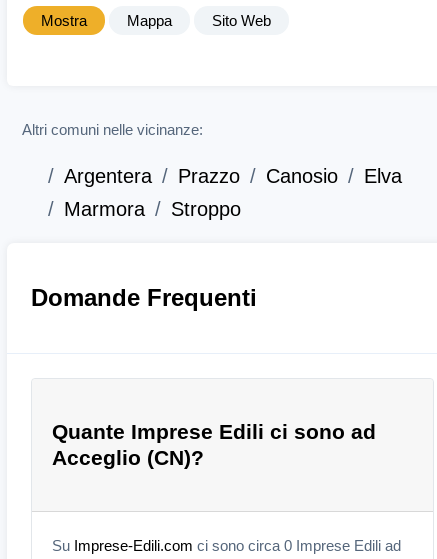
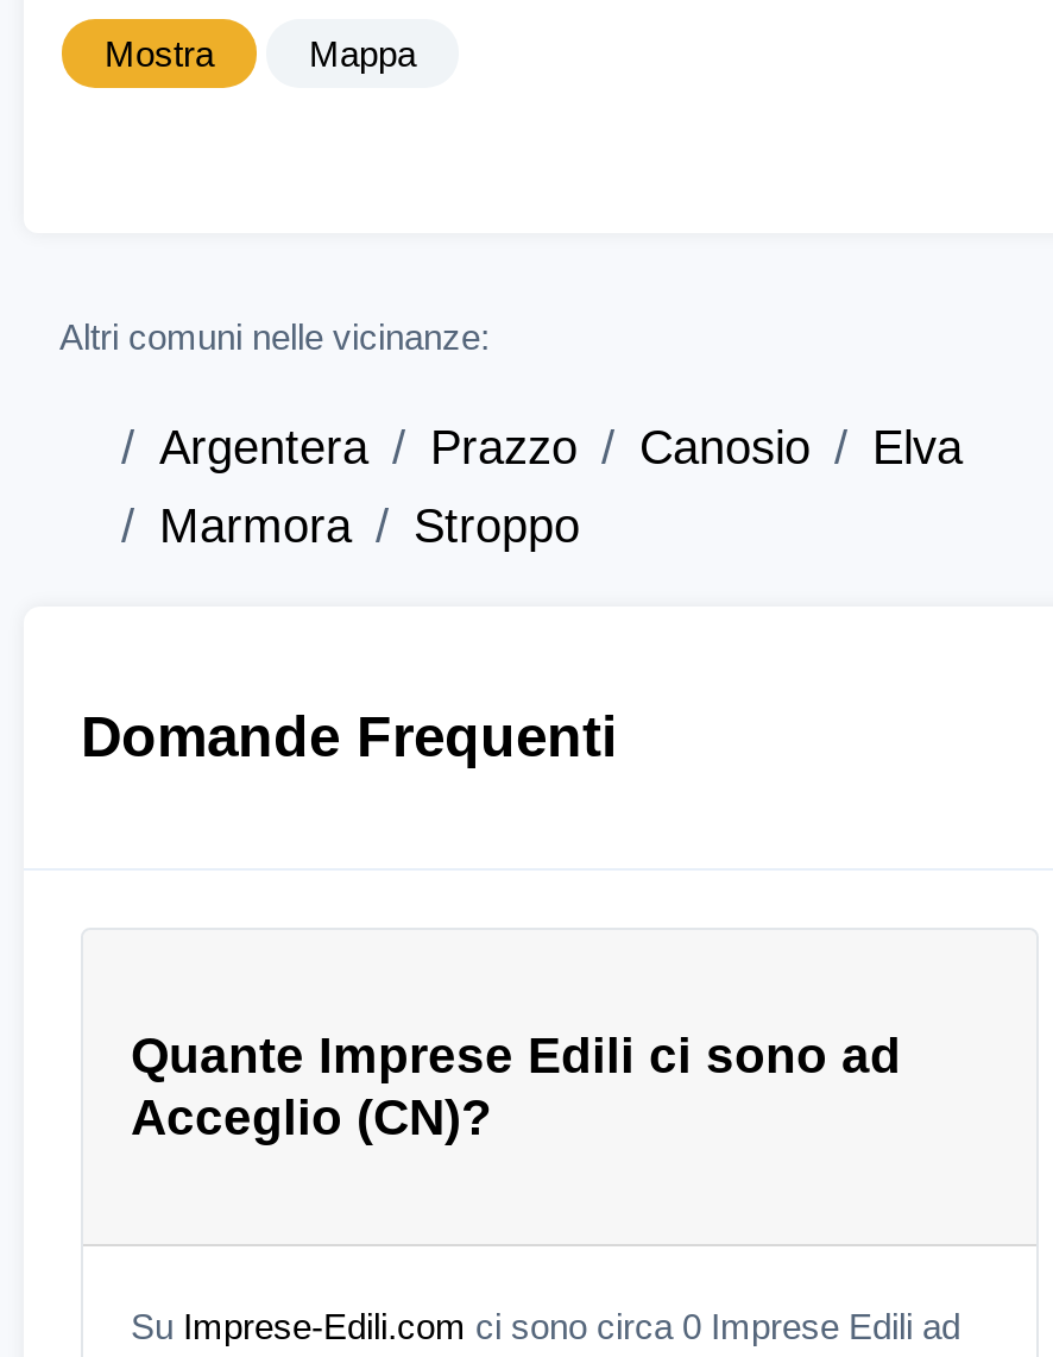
[212,12,271,29] Sito Web -> none

